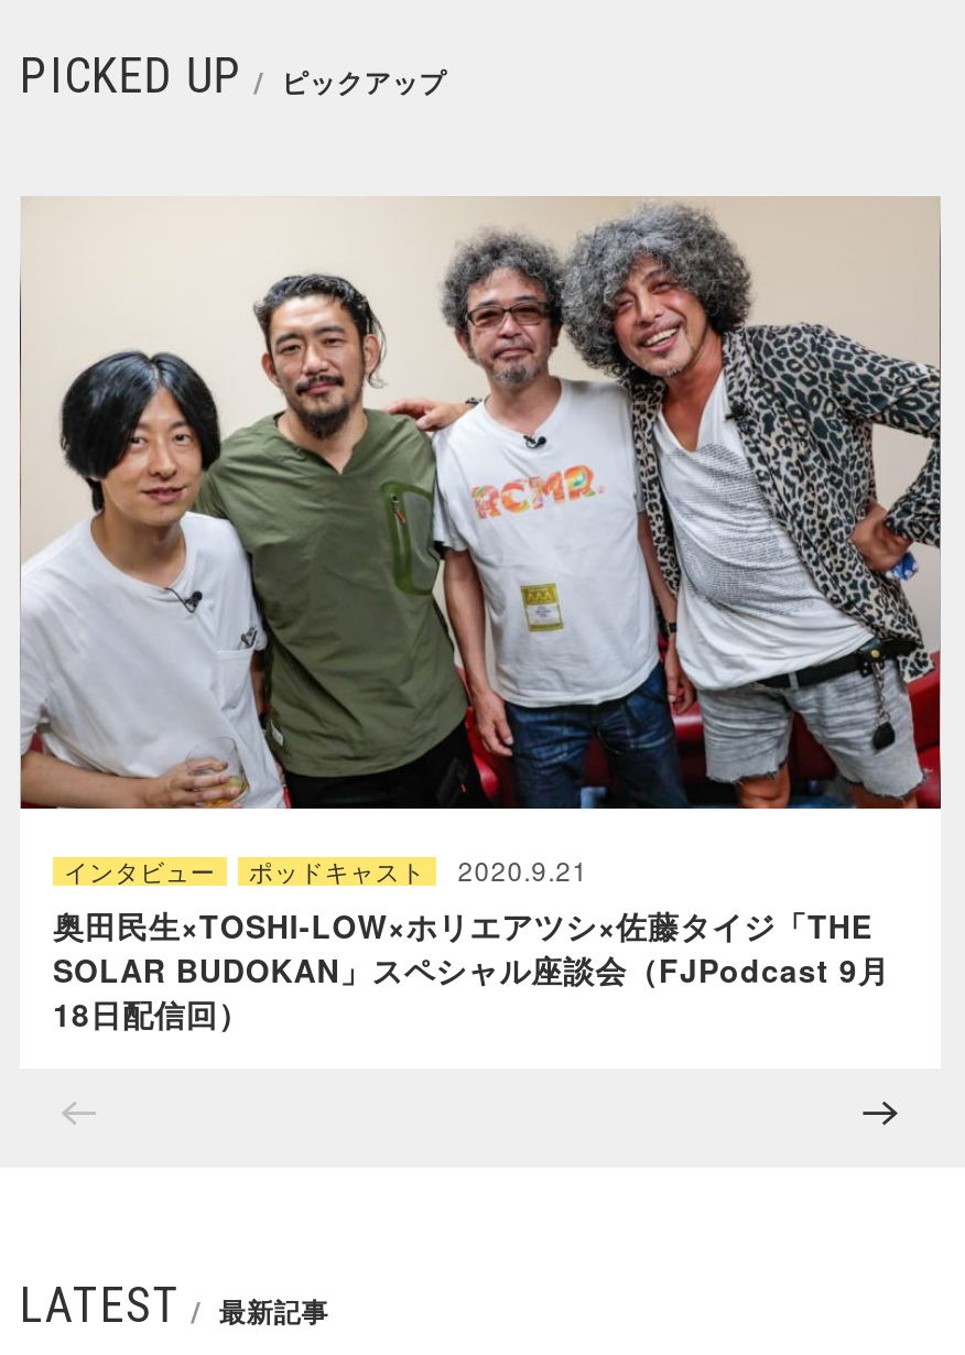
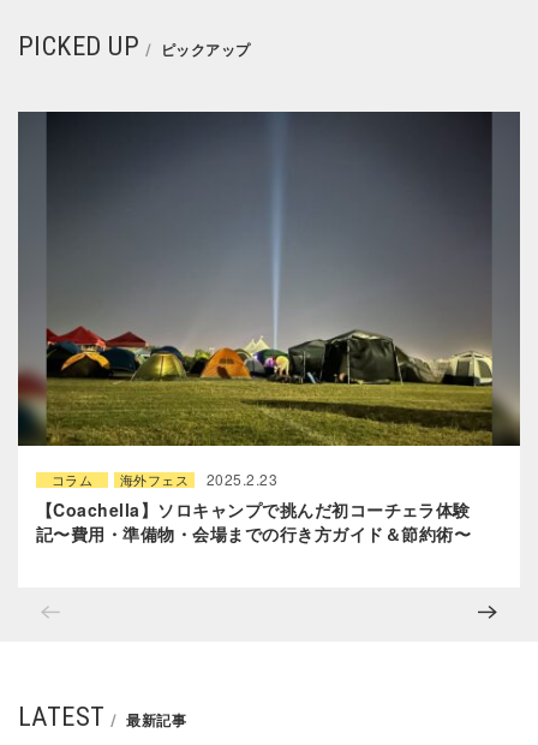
[20,197,941,1036] [image] | インタビュー | ポッドキャスト | 2020.9.21 | 奥田民生×TOSHI-LOW×ホリエアツシ×佐藤タイジ「THE | SOLAR BUDOKAN」スペシャル座談会（FJPodcast 9月 | 18日配信回） -> [17,111,520,545] [image] | コラム | 海外フェス | 2025.2.23 | 【Coachella】ソロキャンプで挑んだ初コーチェラ体験 | 記〜費用・準備物・会場までの行き方ガイド＆節約術〜

